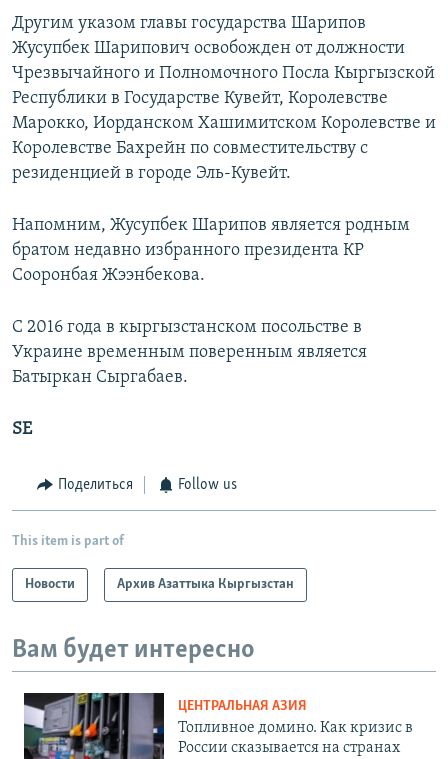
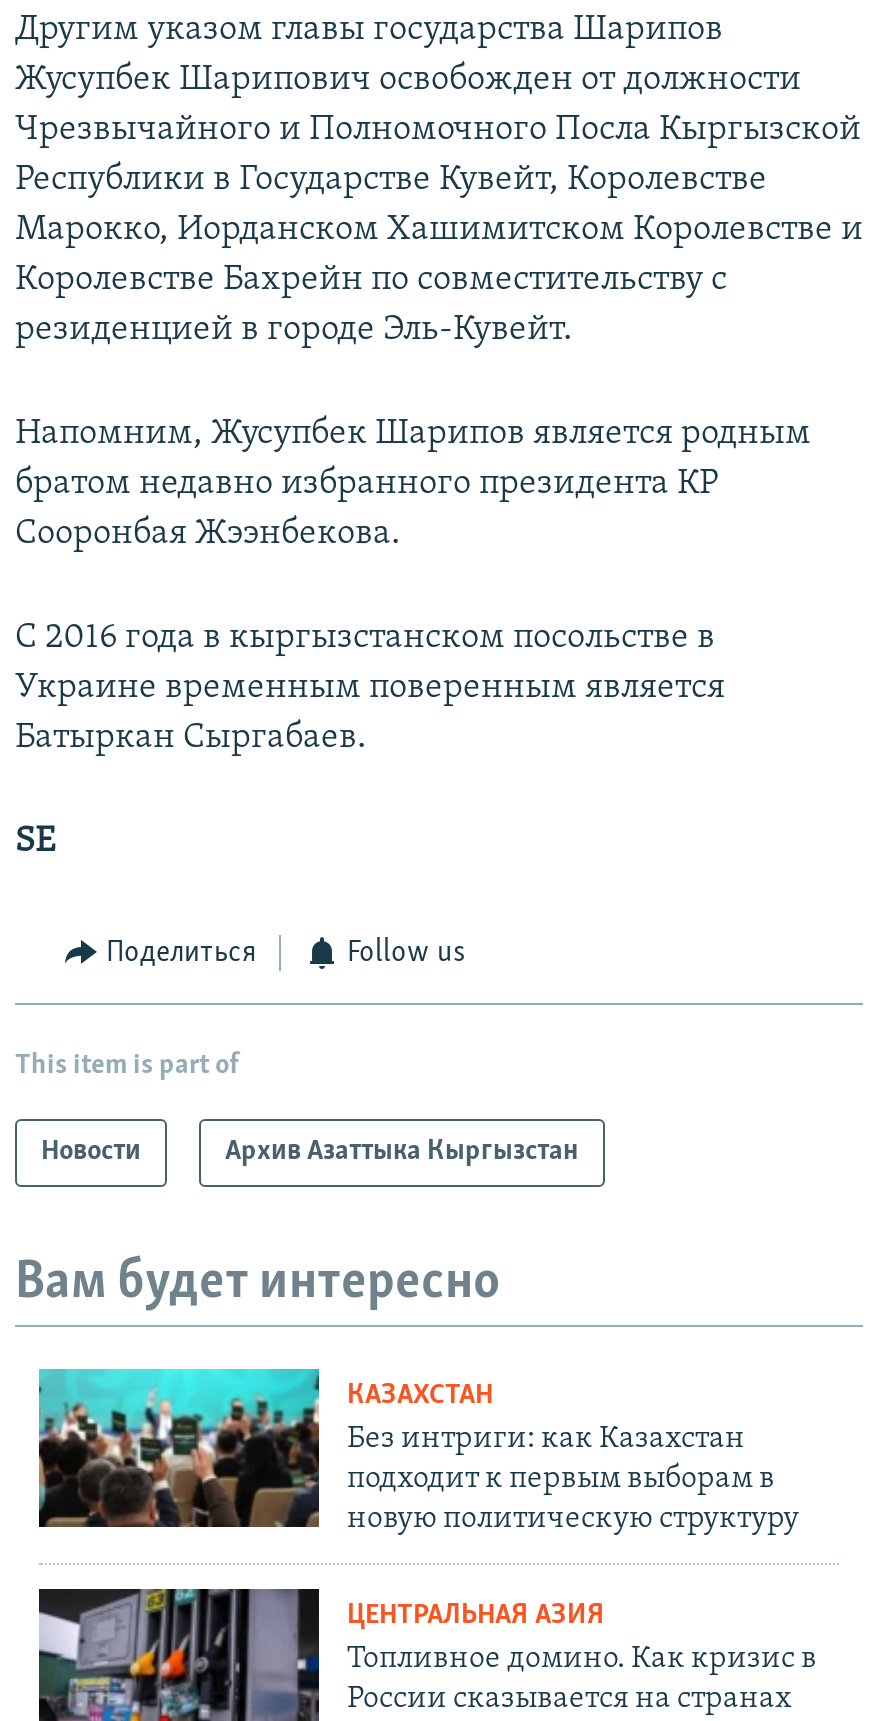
none -> [37,1367,799,1536] [image] | КАЗАХСТАН | Без интриги: как Казахстан | подходит к первым выборам в | новую политическую структуру

